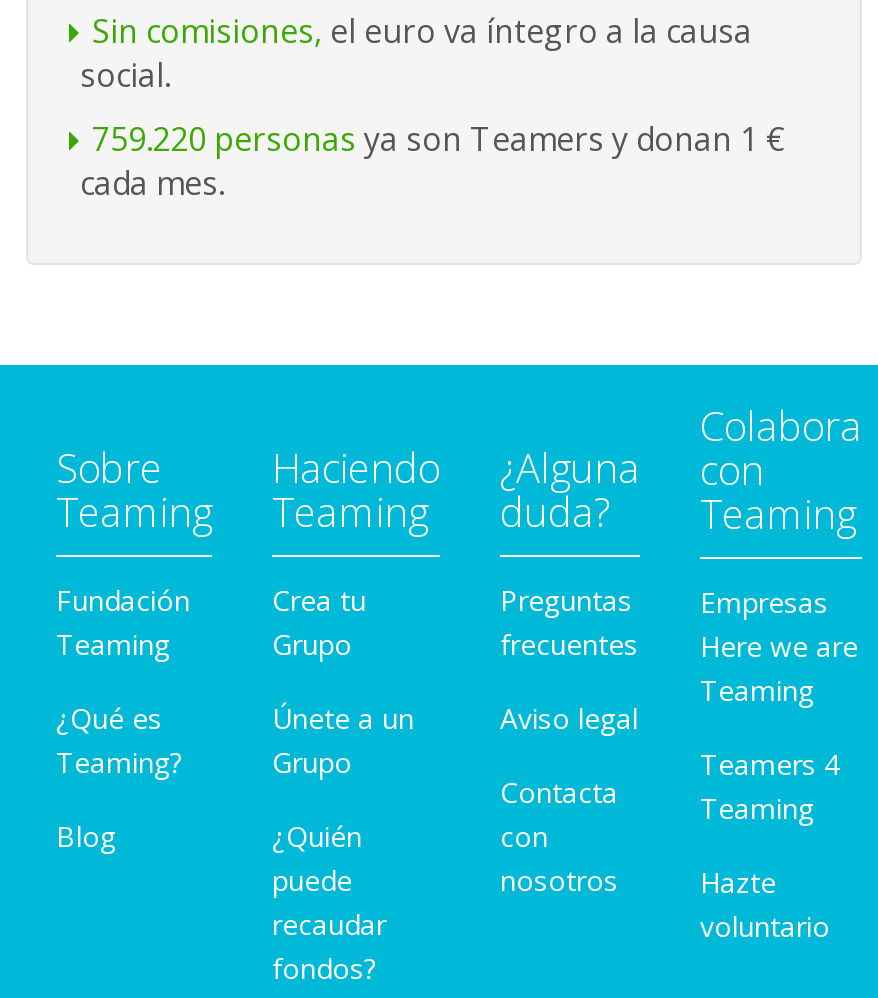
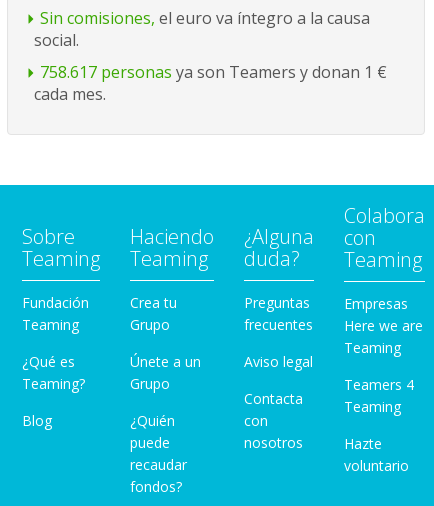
[84,117,786,161] 759.220 personas ya son Teamers y donan 1 € -> [36,61,387,83] 758.617 personas ya son Teamers y donan 1 €

